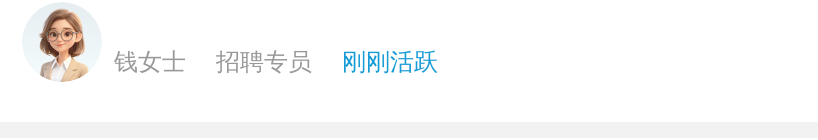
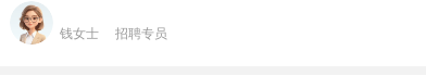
[342,48,438,76] 刚刚活跃 -> none

